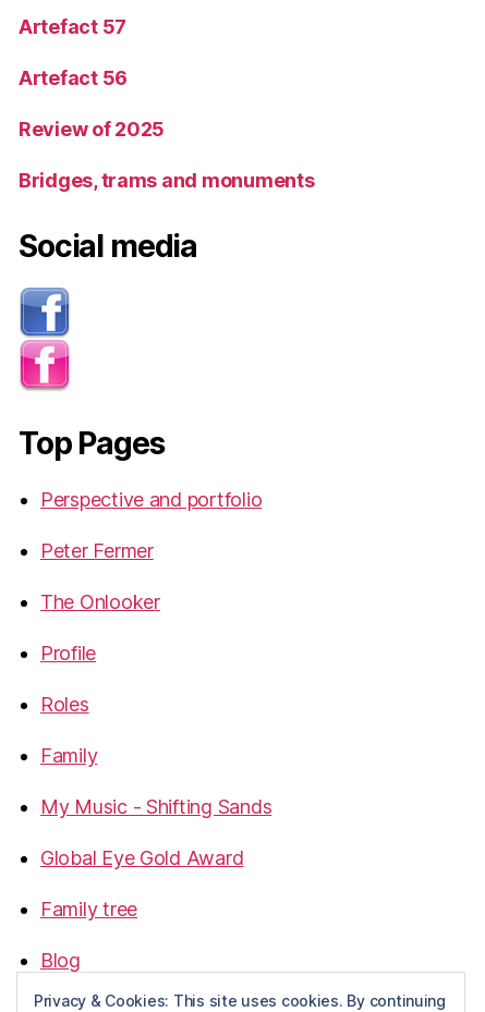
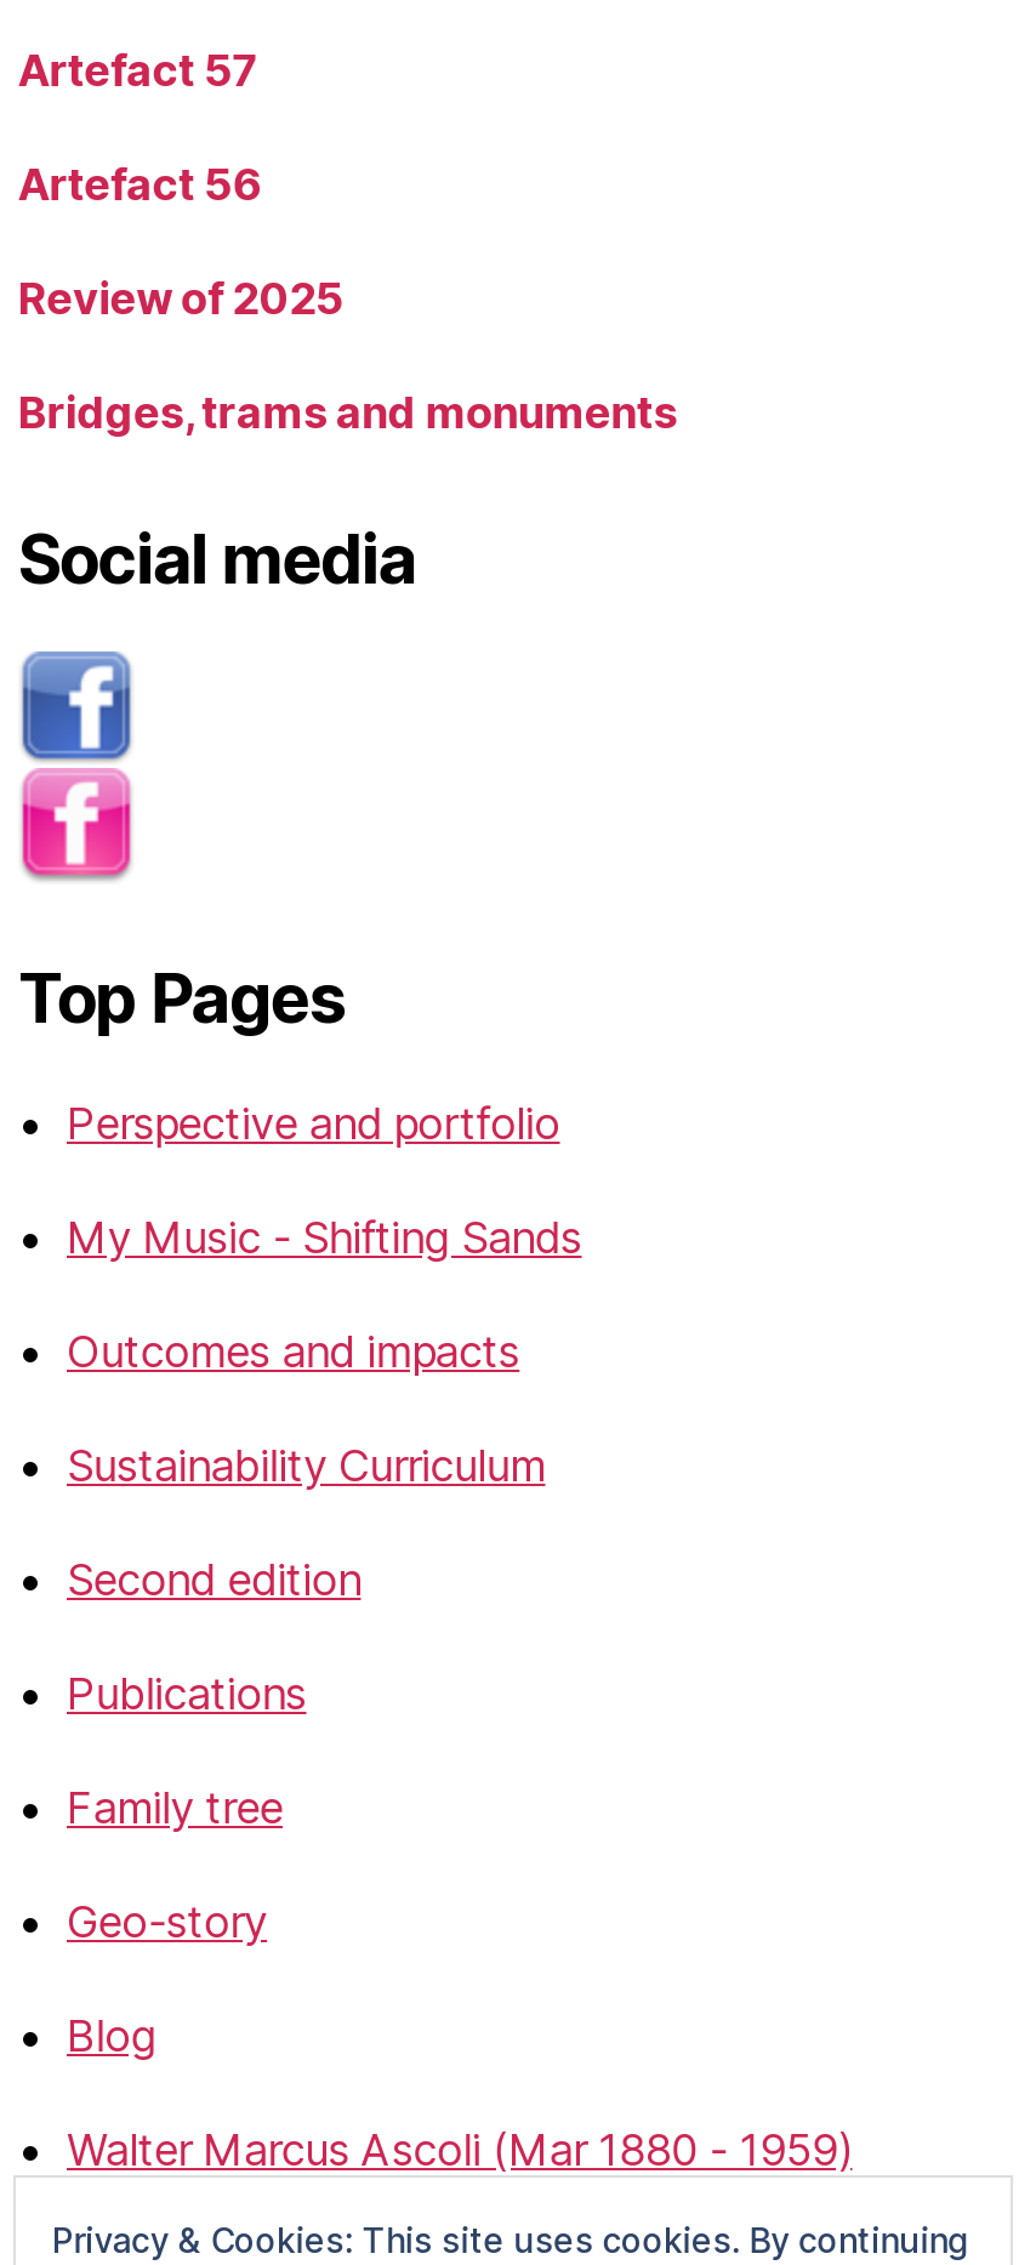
[40,539,160,767] Peter Fermer | The Onlooker | Profile | Roles | Family -> none
moved [40,795,272,818] -> [67,1212,582,1263]: My Music - Shifting Sands
[40,846,243,869] Global Eye Gold Award -> [67,1326,545,1719] Outcomes and impacts | Sustainability Curriculum | Second edition | Publications
moved [40,898,137,920] -> [67,1782,283,1833]: Family tree
none -> [67,1896,267,1947] Geo-story
moved [40,949,81,972] -> [67,2010,156,2061]: Blog
none -> [67,2124,852,2175] Walter Marcus Ascoli (Mar 1880 - 1959)

